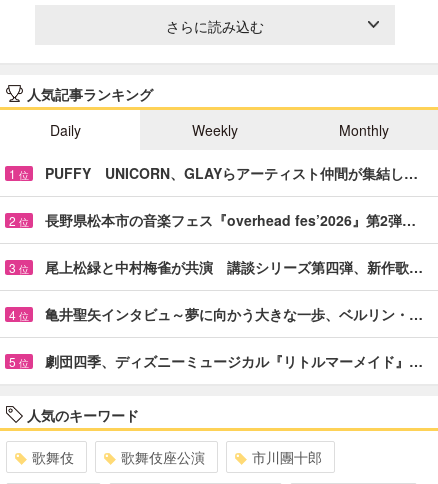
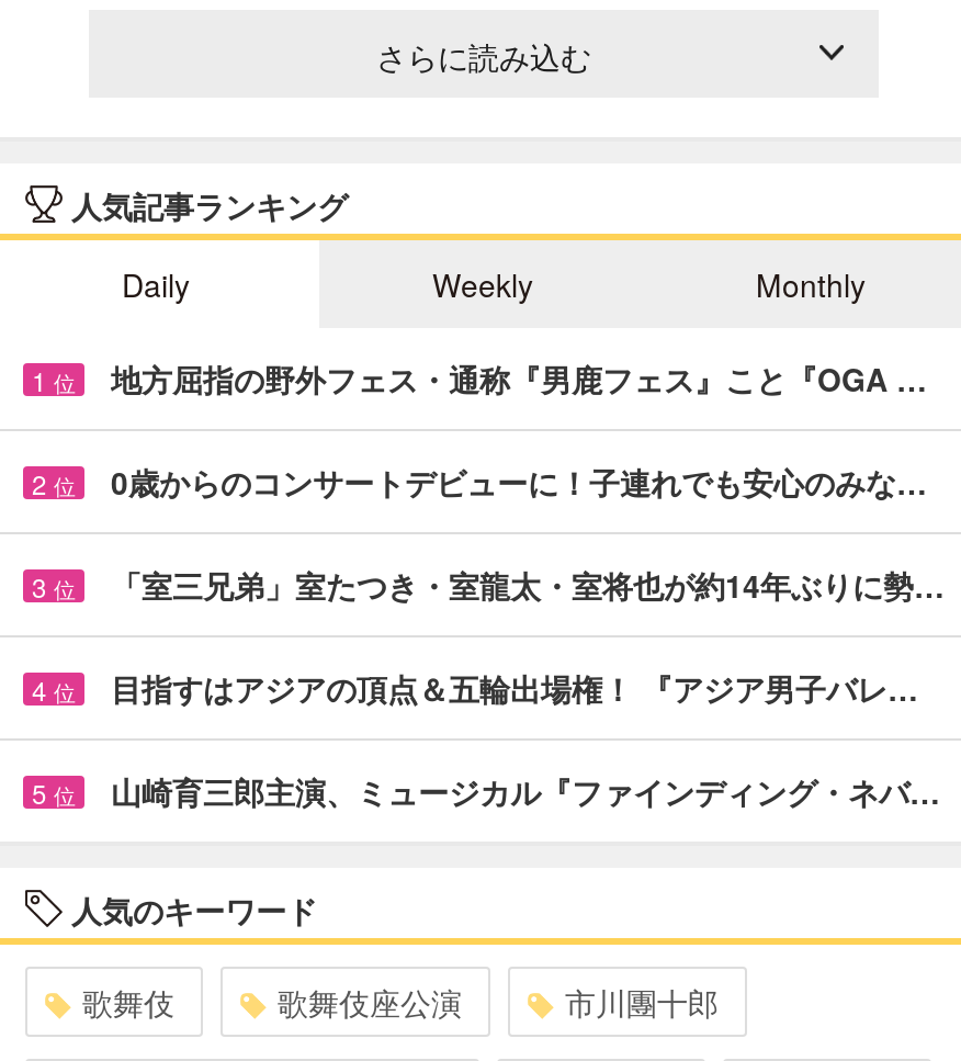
[45,163,418,183] PUFFY UNICORN、GLAYらアーティスト仲間が集結し… -> [111,356,927,400] 地方屈指の野外フェス・通称『男鹿フェス』こと『OGA …
[45,210,416,230] 長野県松本市の音楽フェス『overhead fes’2026』第2弾… -> [111,459,927,503] 0歳からのコンサートデビューに！子連れでも安心のみな…
[45,257,423,277] 尾上松緑と中村梅雀が共演 講談シリーズ第四弾、新作歌… -> [111,562,945,606] 「室三兄弟」室たつき・室龍太・室将也が約14年ぶりに勢…
[45,304,423,324] 亀井聖矢インタビュ～夢に向かう大きな一歩、ベルリン・… -> [111,666,918,709] 目指すはアジアの頂点＆五輪出場権！ 『アジア男子バレ…
[45,351,423,371] 劇団四季、ディズニーミュージカル『リトルマーメイド』… -> [111,769,940,813] 山崎育三郎主演、ミュージカル『ファインディング・ネバ…

